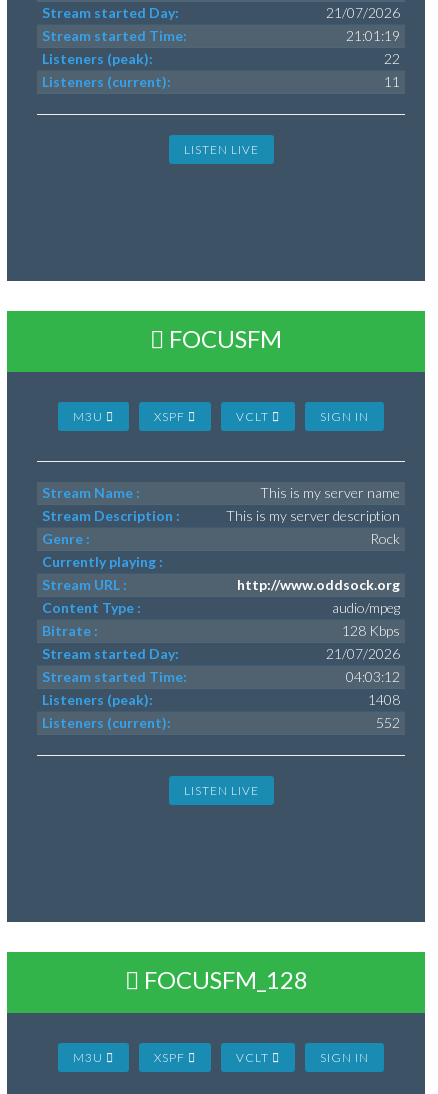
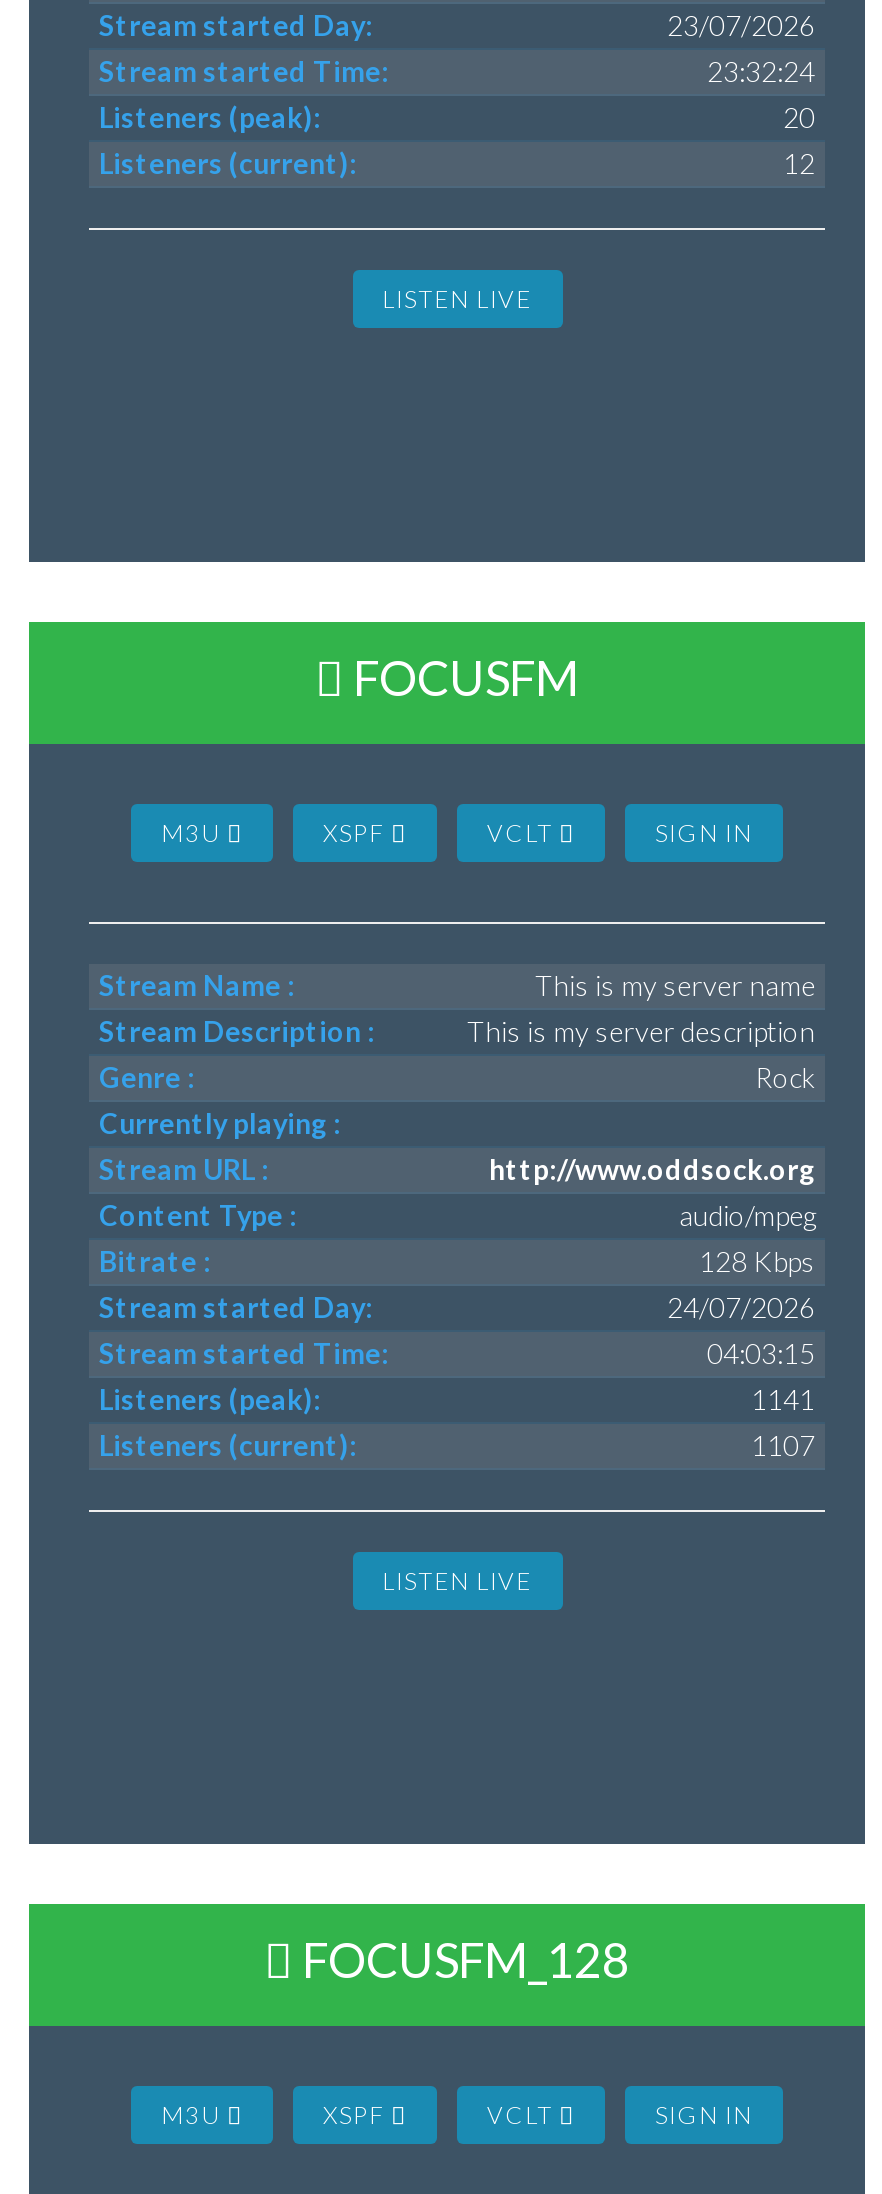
[326,4,400,21] 21/07/2026 -> [667,8,815,42] 23/07/2026
[346,27,400,44] 21:01:19 -> [707,54,815,88] 23:32:24
[384,50,400,67] 22 -> [783,100,815,134] 20
[384,73,400,90] 11 -> [783,146,815,180] 12
[326,645,400,662] 21/07/2026 -> [667,1290,815,1324] 24/07/2026
[346,668,400,685] 04:03:12 -> [707,1336,815,1370] 04:03:15
[368,691,400,708] 1408 -> [751,1382,815,1416] 1141
[376,714,400,731] 552 -> [751,1428,815,1462] 1107

